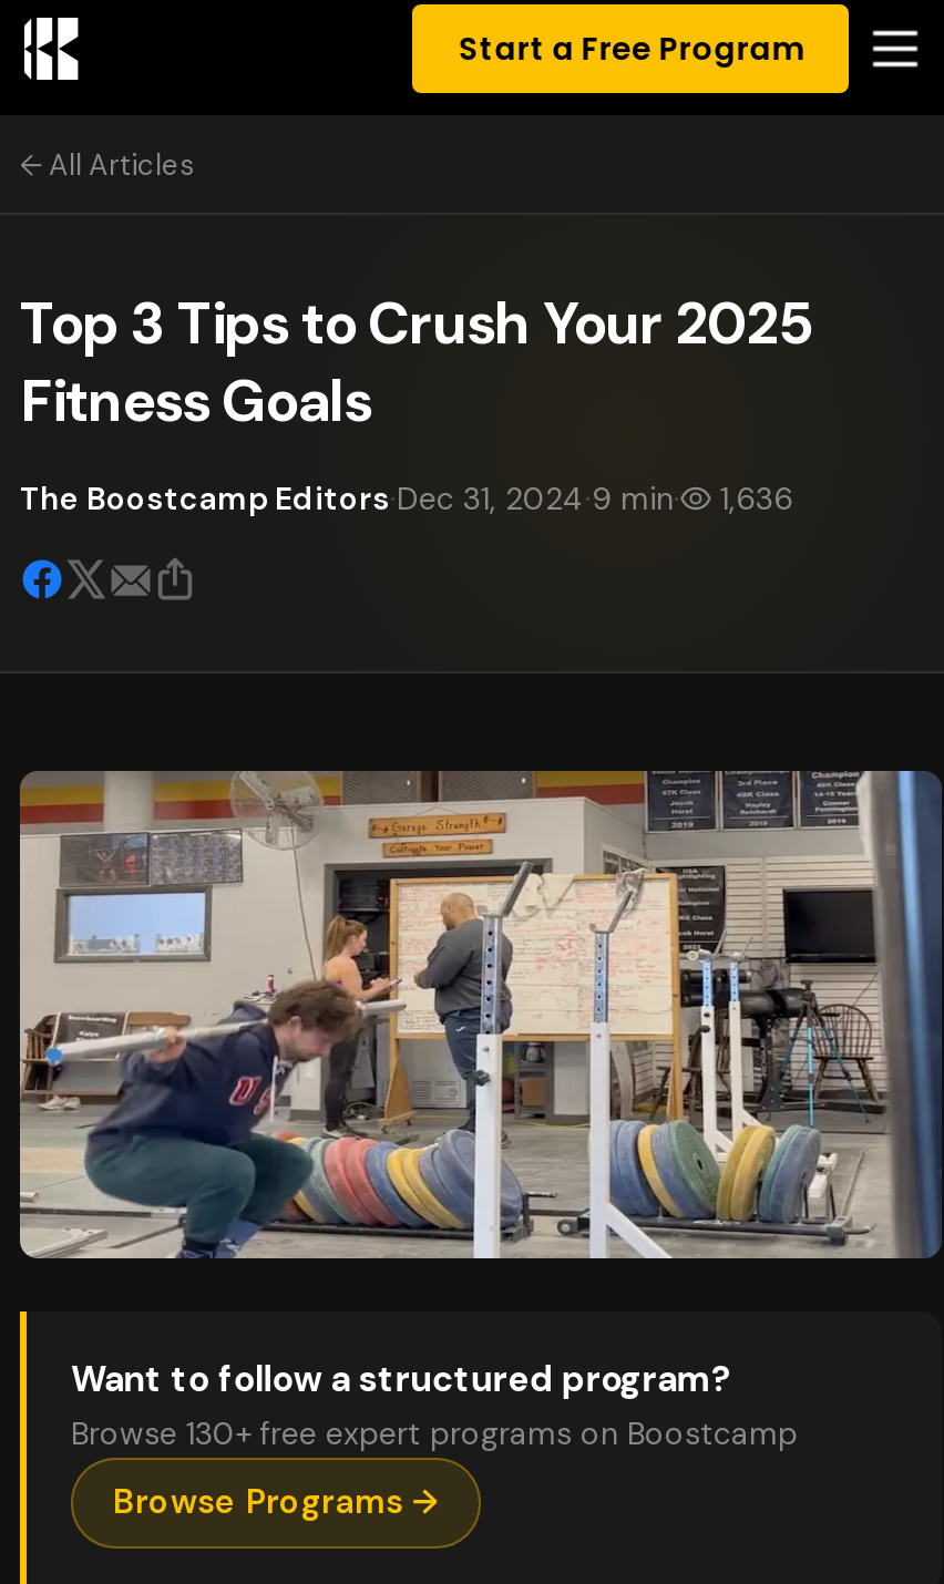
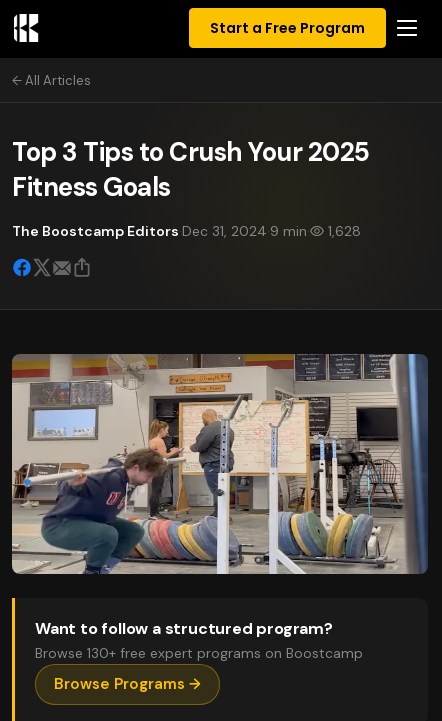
[20,479,793,518] The Boostcamp Editors · Dec 31, 2024 · 9 min · 1,636 -> [12,222,361,240] The Boostcamp Editors · Dec 31, 2024 · 9 min · 1,628

